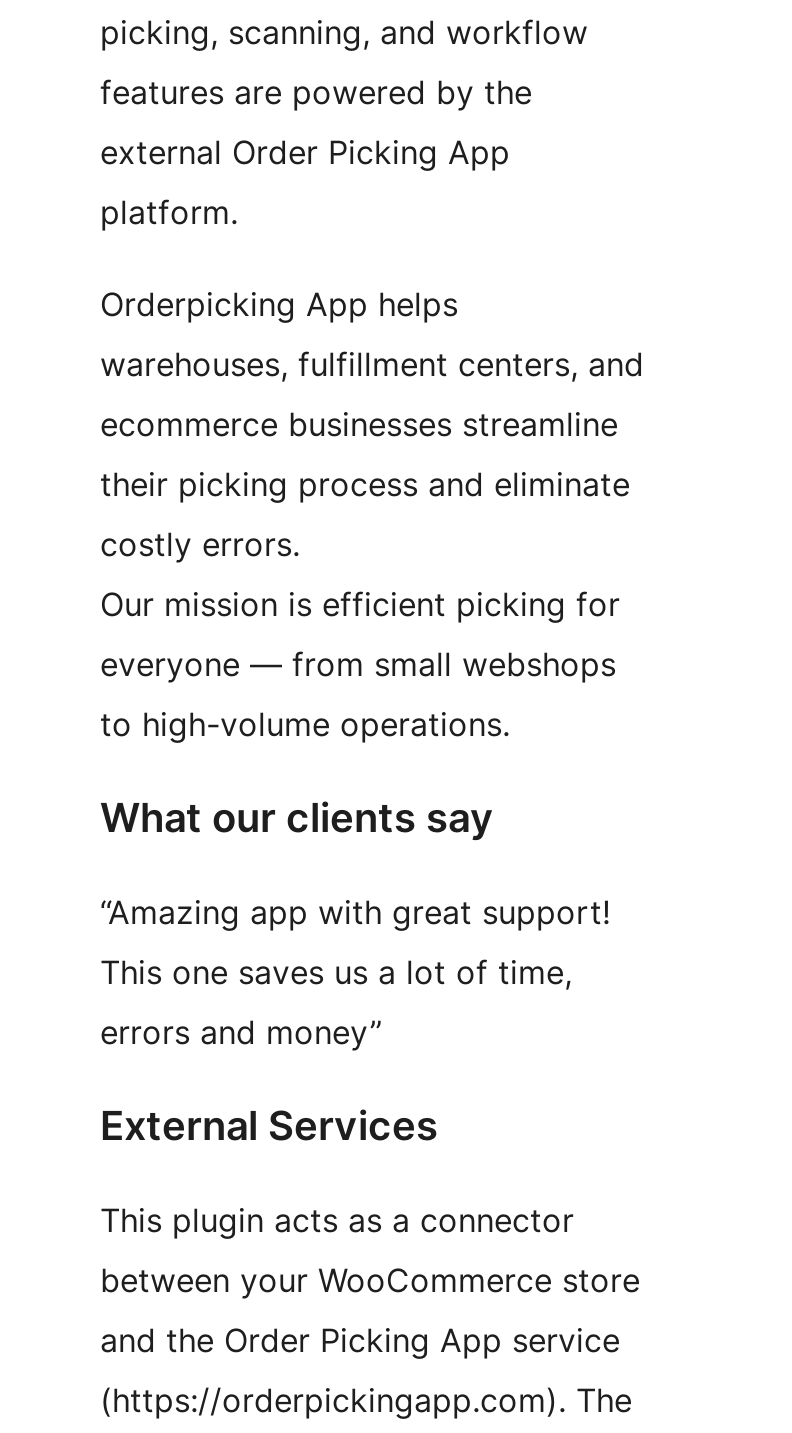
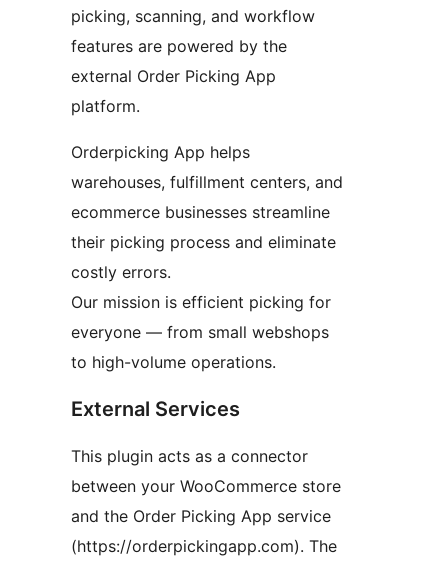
[100,795,610,1053] What our clients say | “Amazing app with great support! | This one saves us a lot of time, | errors and money” -> none

